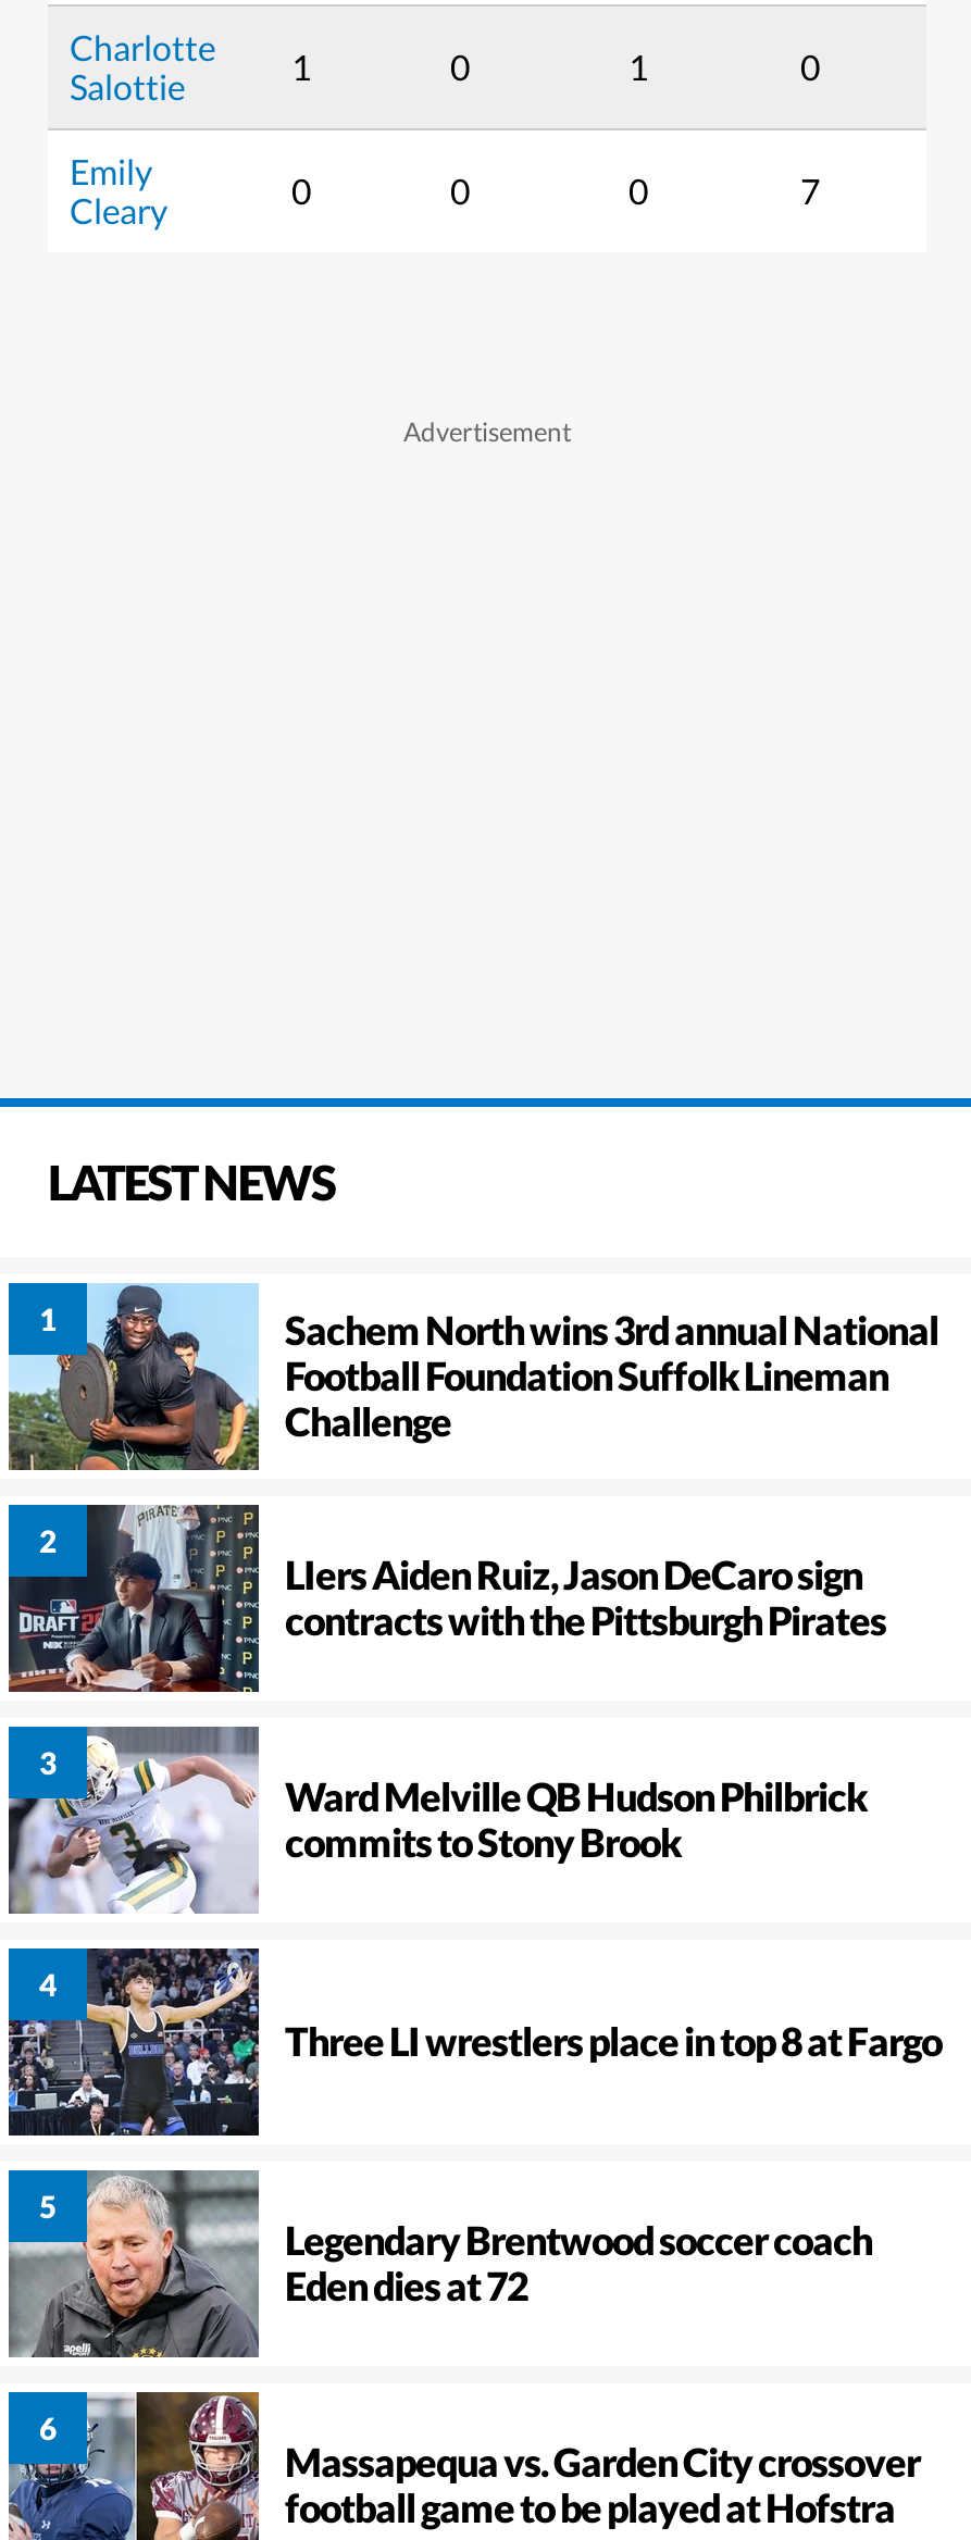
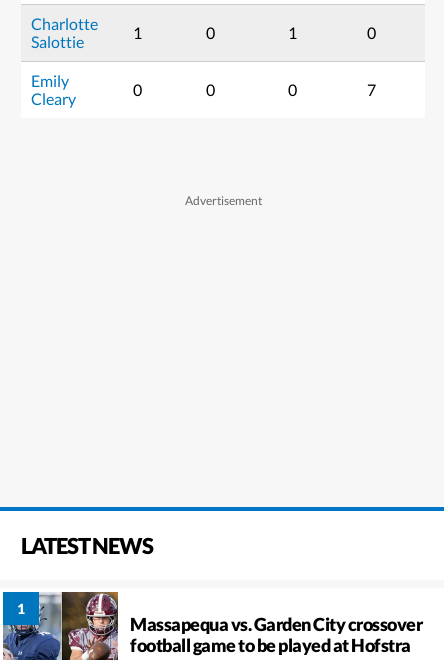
[9,1283,938,1644] [image] | Sachem North wins 3rd annual National | Football Foundation Suffolk Lineman | Challenge | LIers Aiden Ruiz, Jason DeCaro sign | contracts with the Pittsburgh Pirates -> none
[7,1503,259,1694] [image] -> none
[7,1725,867,1916] [image] | Ward Melville QB Hudson Philbrick | commits to Stony Brook -> none
[7,1946,942,2138] [image] | Three LI wrestlers place in top 8 at Fargo -> none
[7,2168,872,2360] [image] | Legendary Brentwood soccer coach | Eden dies at 72 -> none

